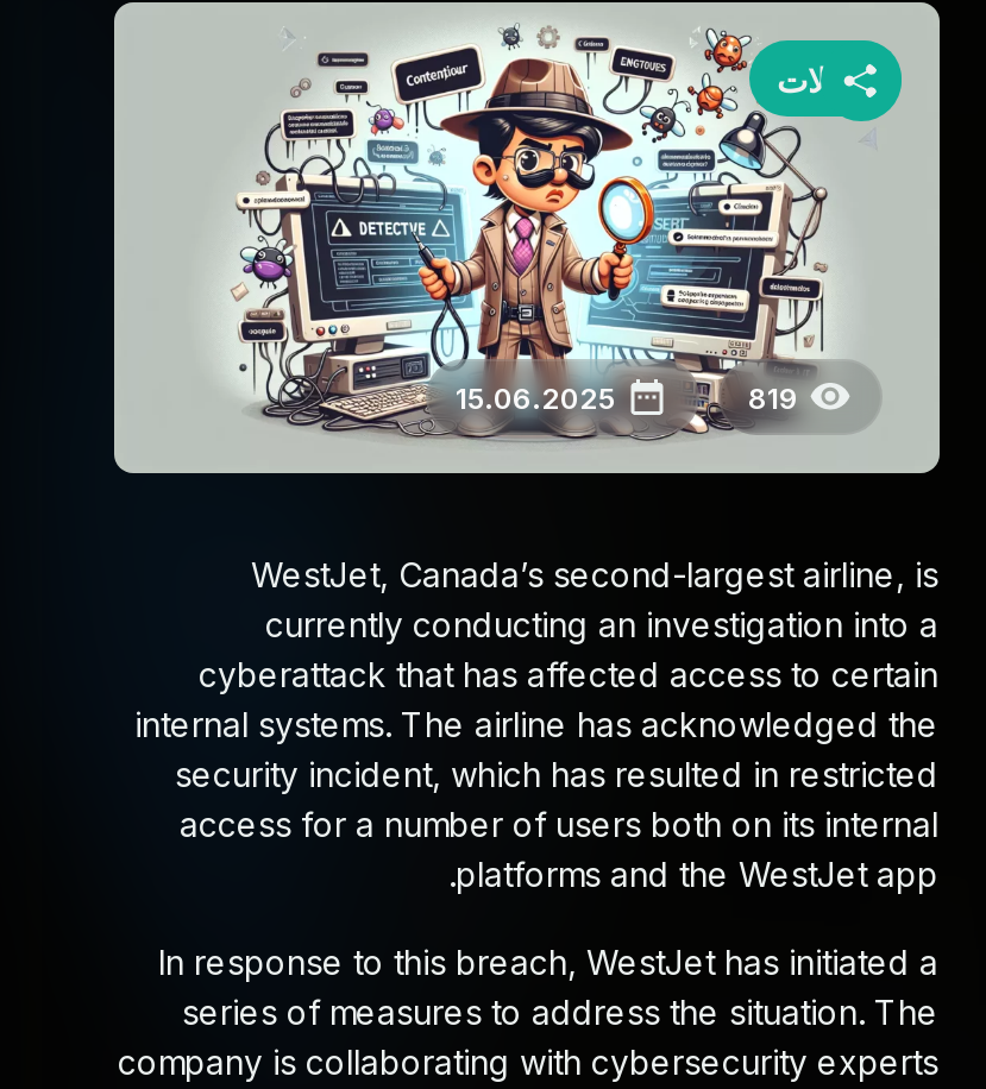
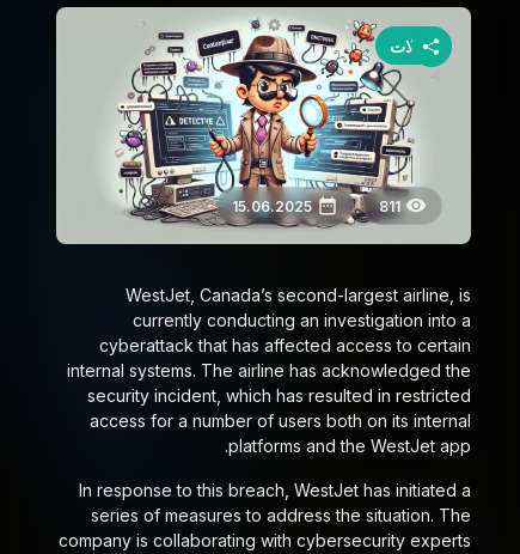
[748,380,798,415] 819 -> [378,197,400,215] 811

